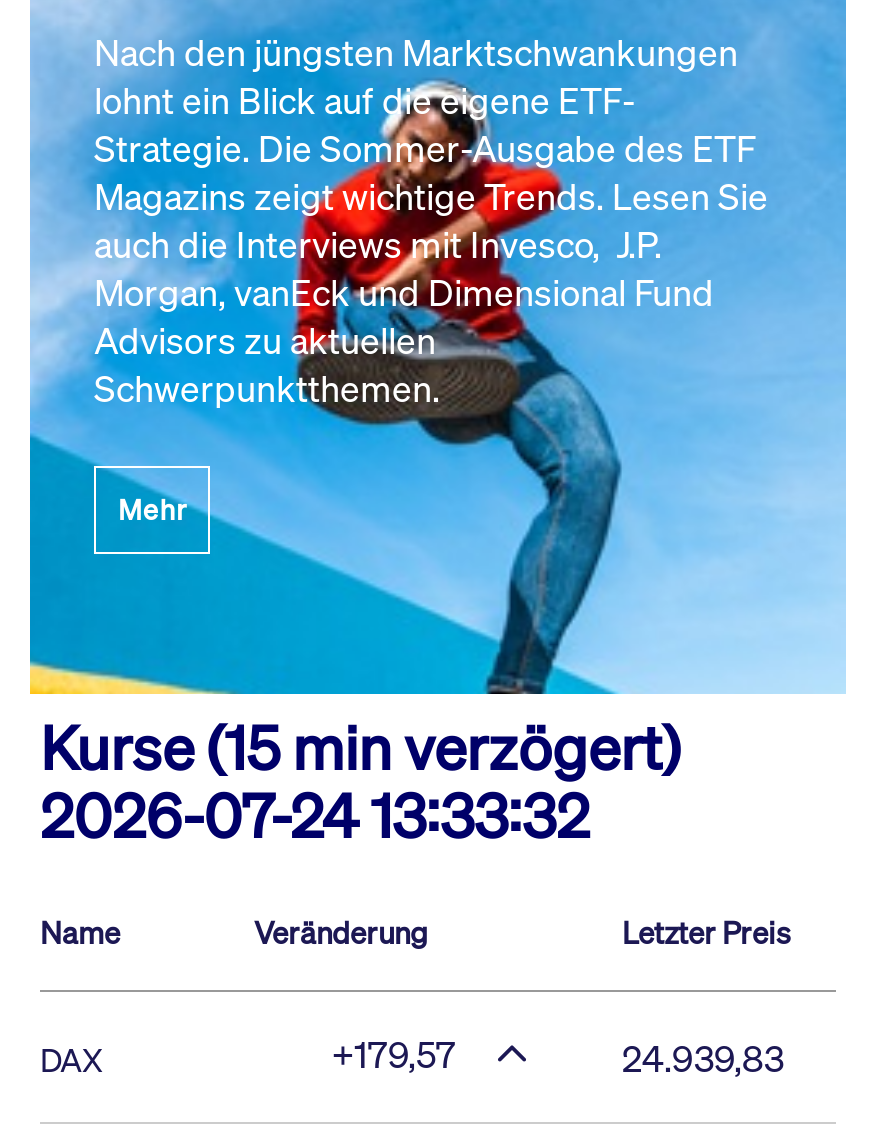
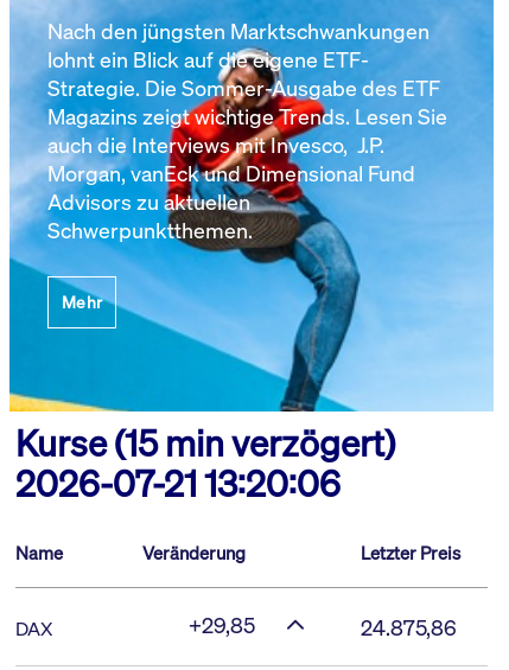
[40,776,590,856] 2026-07-24 13:33:32 -> [15,460,341,508] 2026-07-21 13:20:06
[332,1030,456,1078] +179,57 -> [189,611,255,639] +29,85
[622,1034,784,1082] 24.939,83 -> [361,613,457,642] 24.875,86

